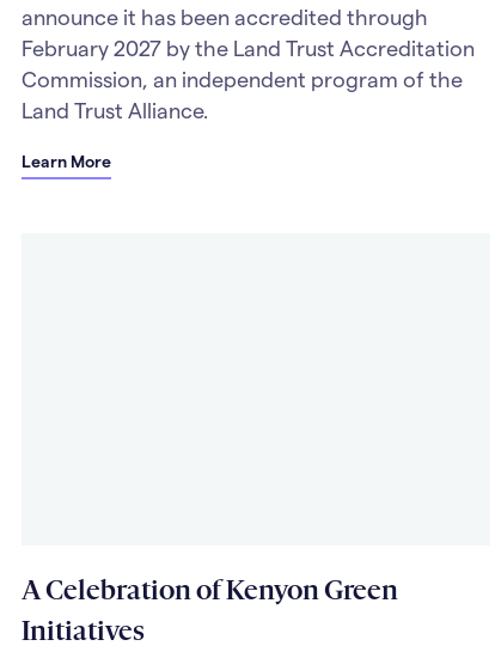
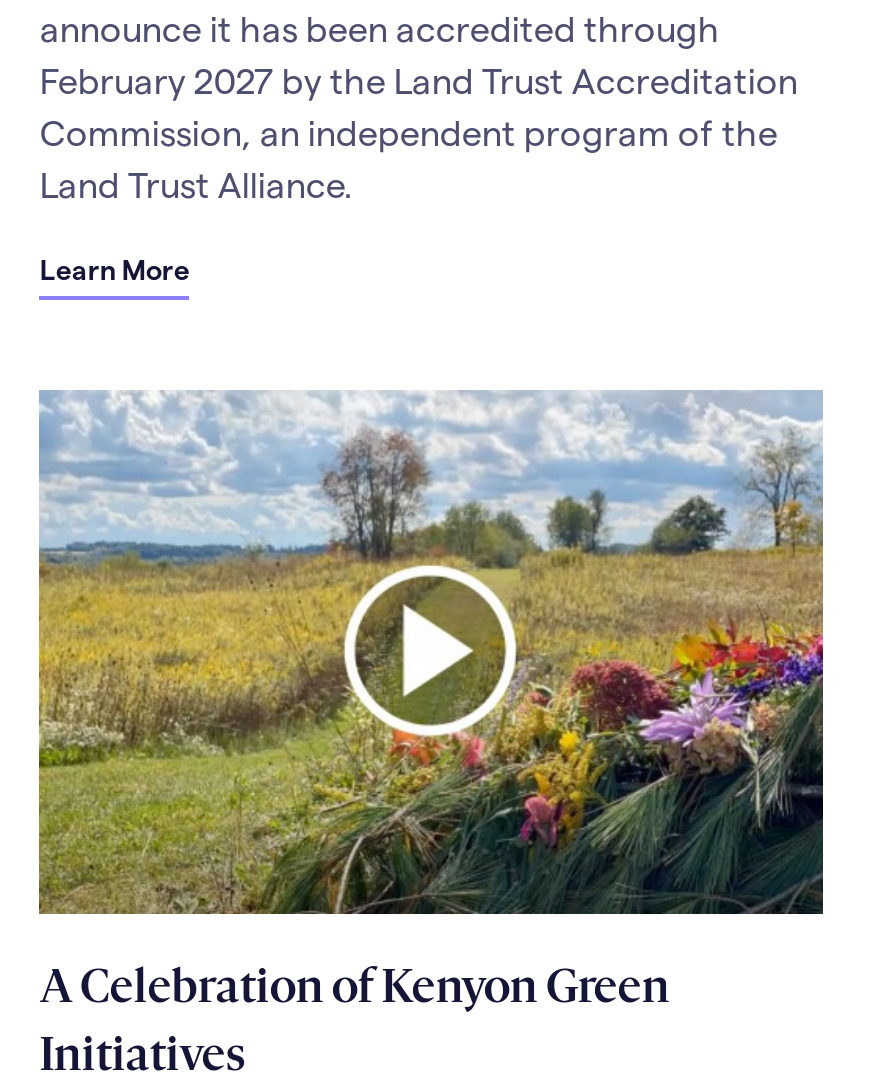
none -> [37,390,825,916] [image]

